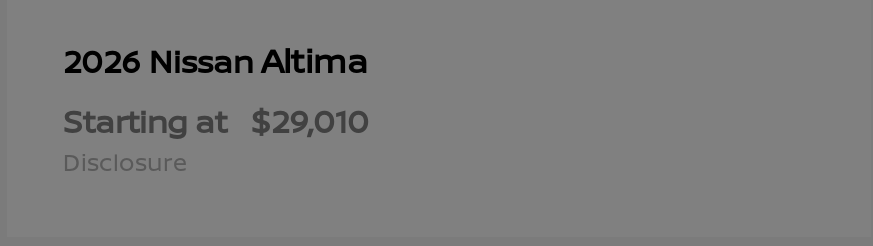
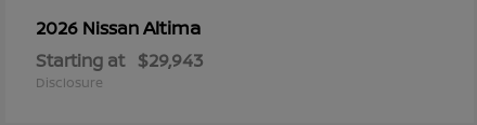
[63,98,369,142] Starting at $29,010 -> [36,49,203,73] Starting at $29,943

